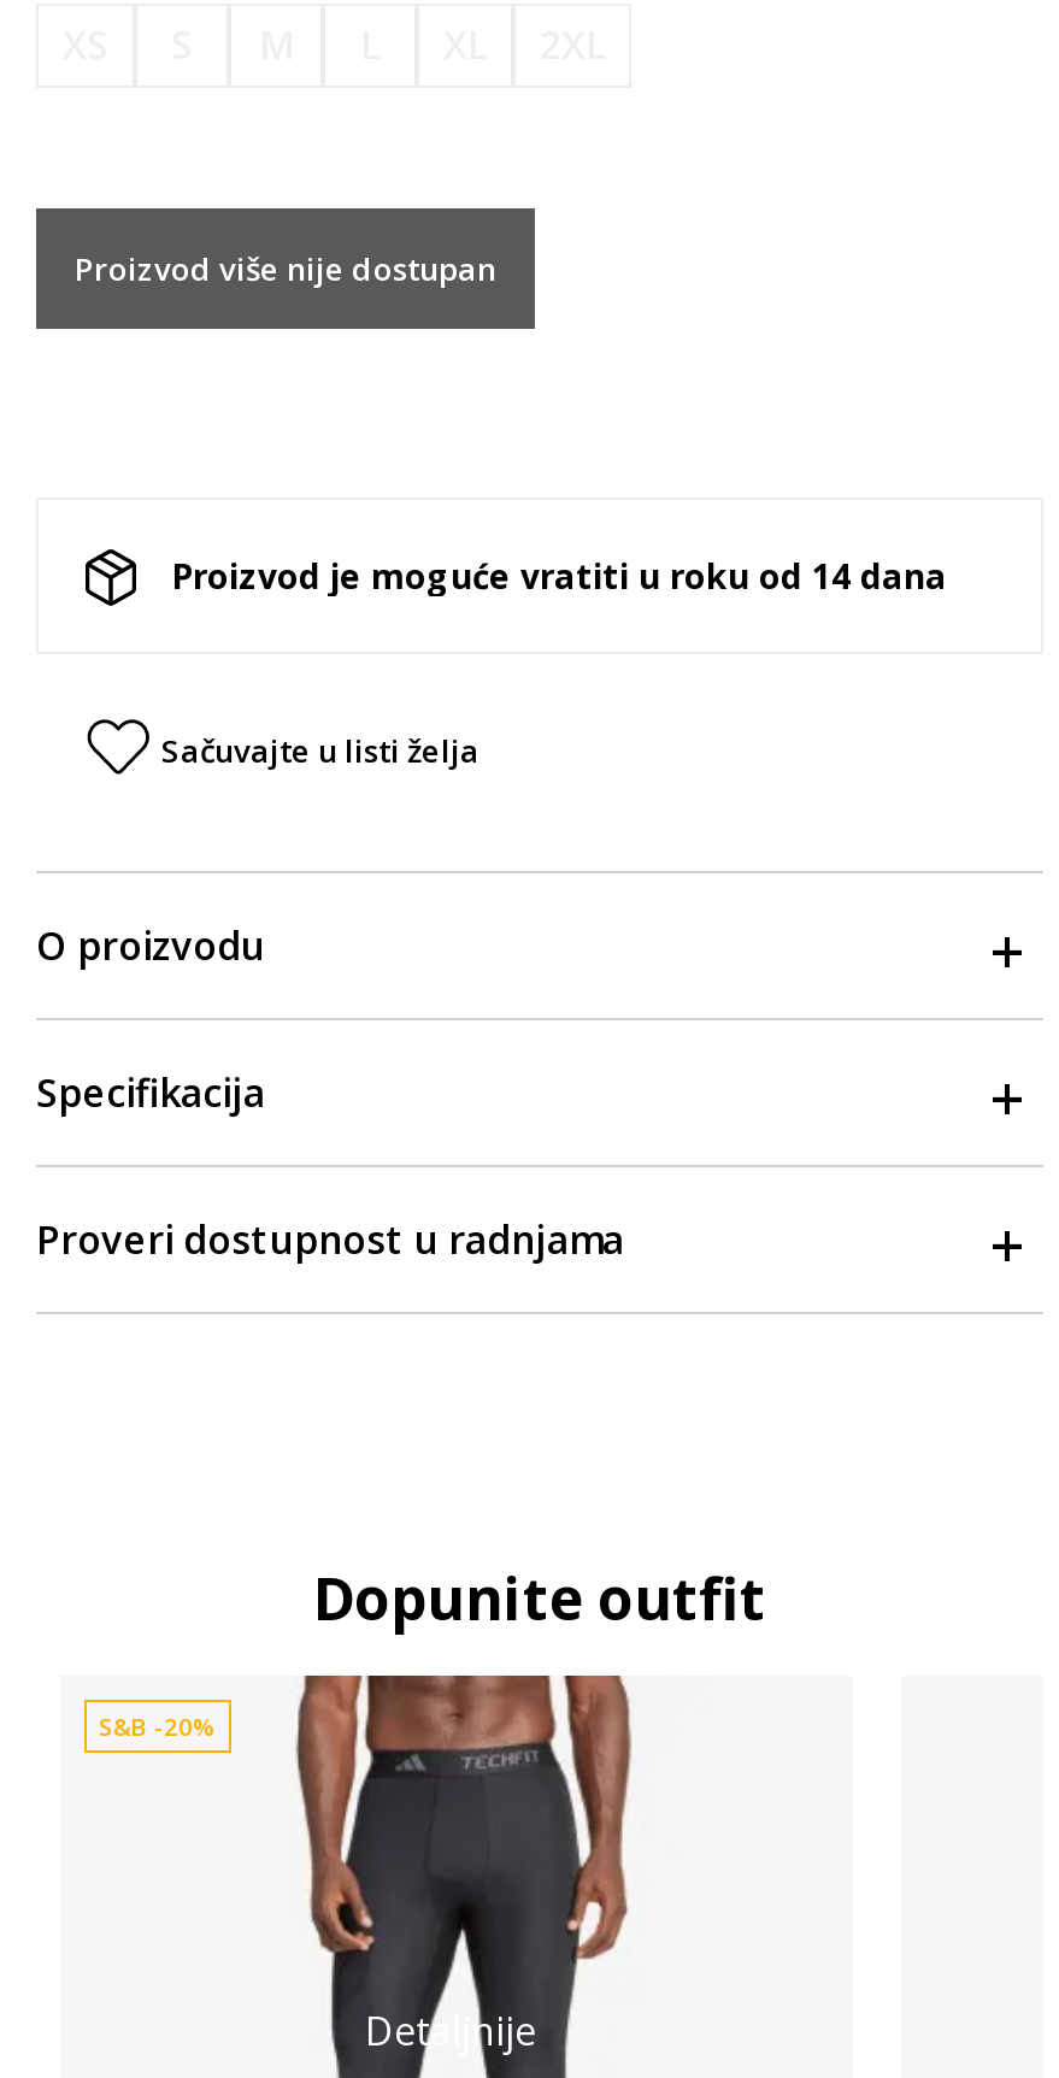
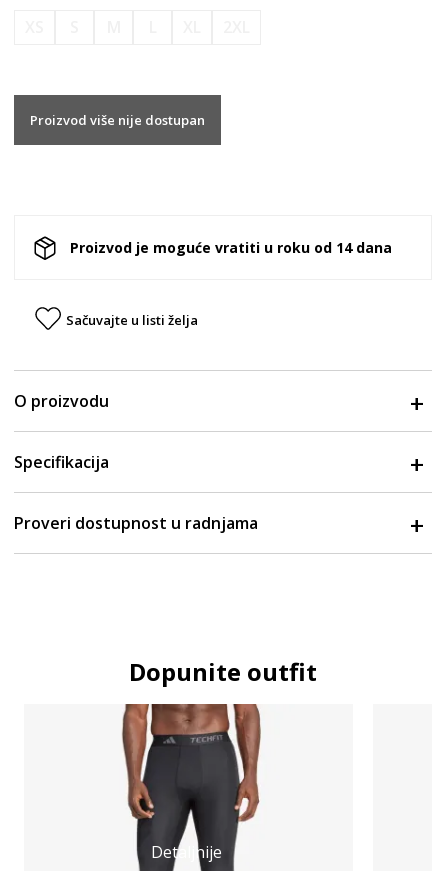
[99,1710,217,1744] S&B -20% -> none

